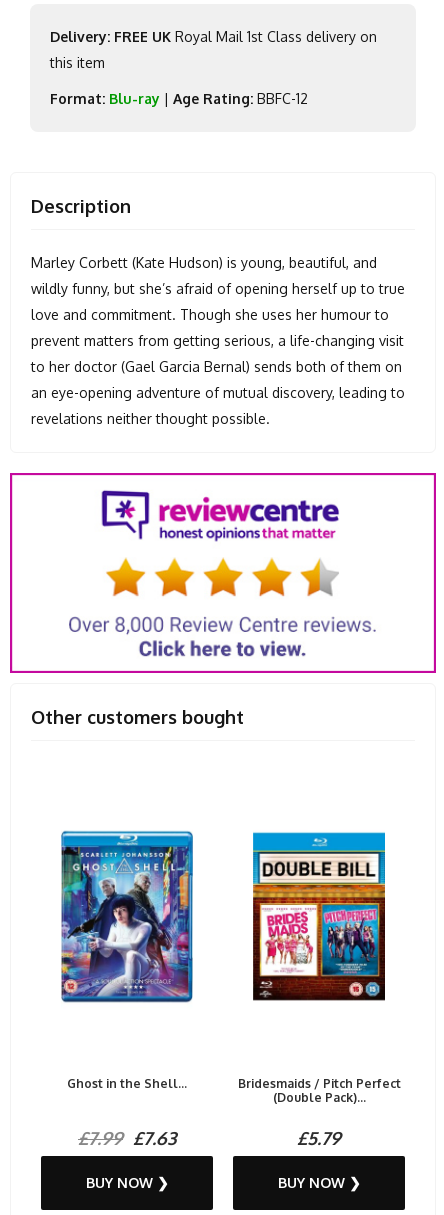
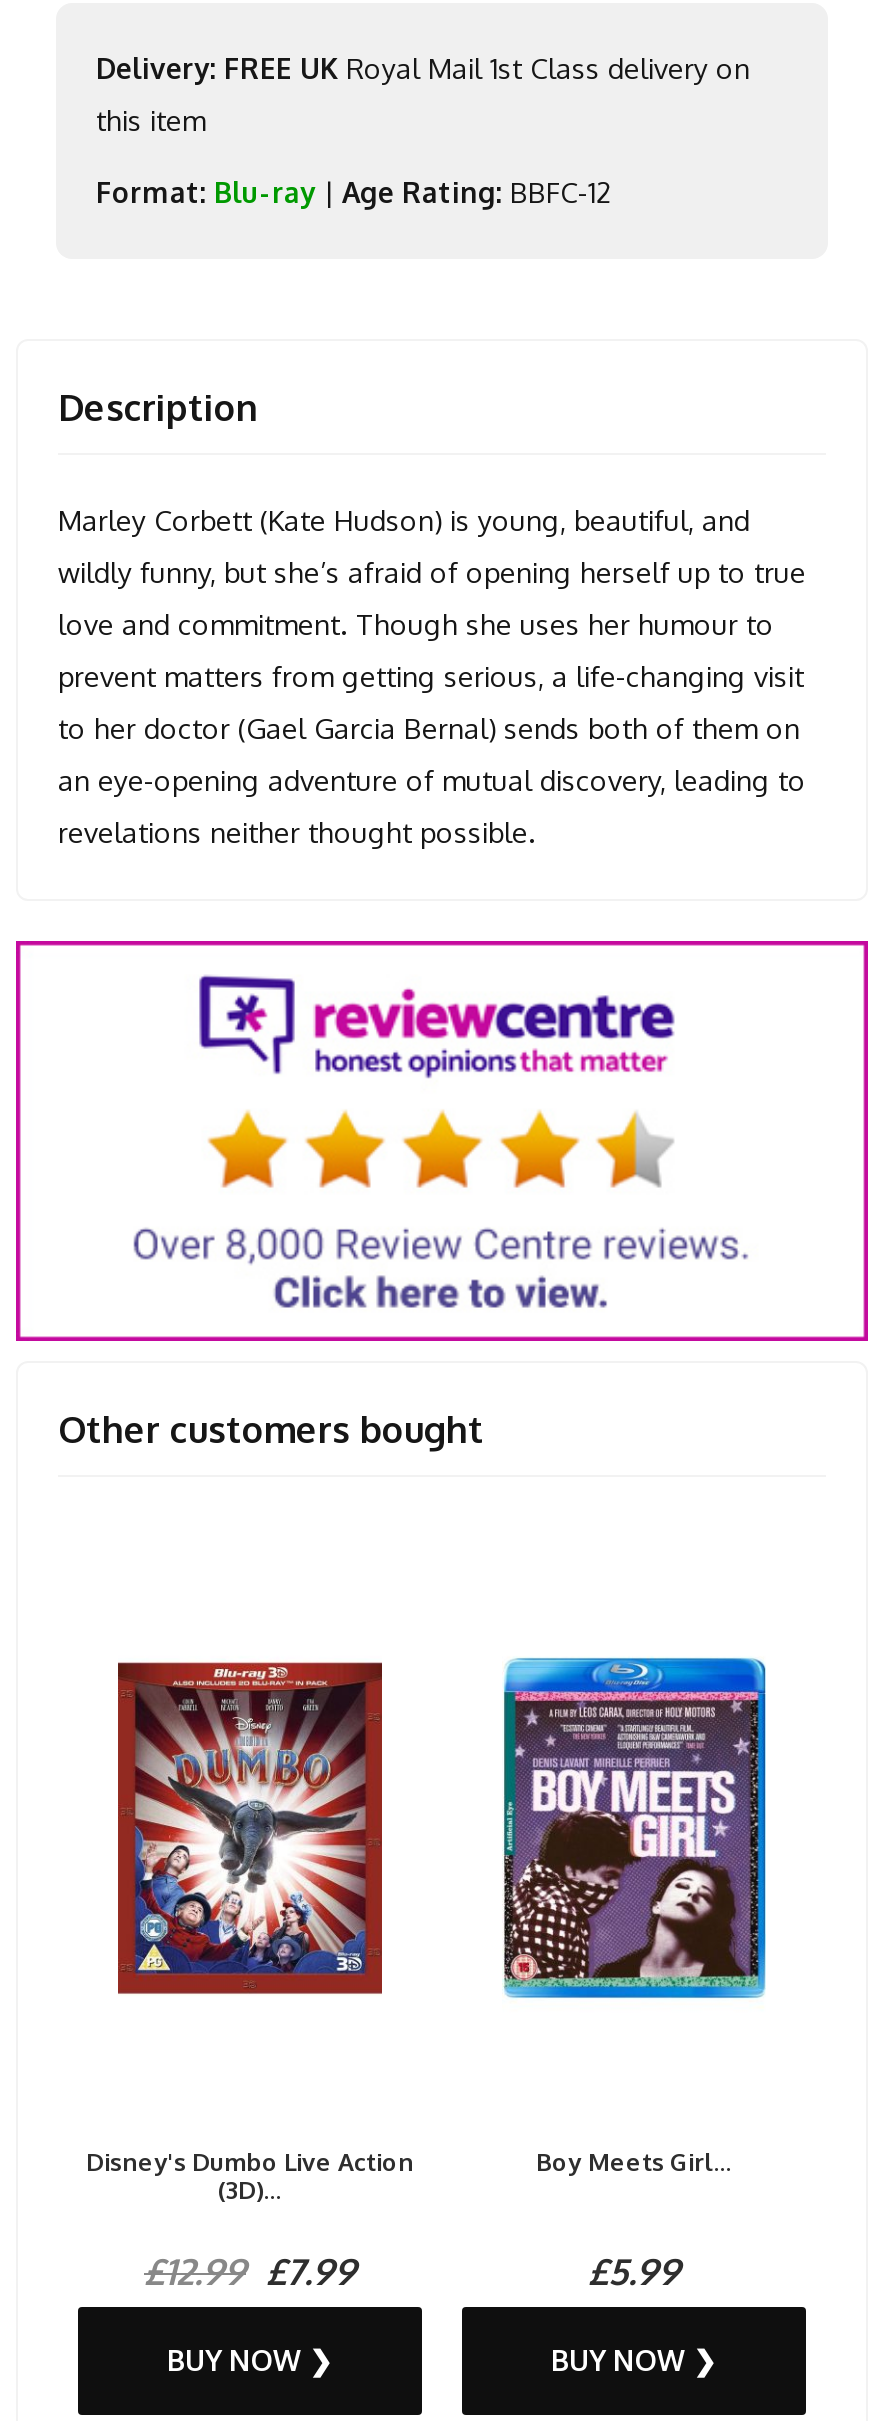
[60,830,194,1003] [image] -> [116,1657,384,1999] [image]
[252,832,386,1001] [image] -> [502,1657,768,1999] [image]
[67,1076,187,1091] Ghost in the Shell... -> [86,2147,414,2205] Disney's Dumbo Live Action | (3D)...
[237,1076,400,1105] Bridesmaids / Pitch Perfect | (Double Pack)... -> [536,2147,732,2177] Boy Meets Girl...
[78,1127,176,1149] £7.99 £7.63 -> [144,2249,356,2293] £12.99 £7.99
[297,1127,341,1149] £5.79 -> [588,2249,680,2293] £5.99

